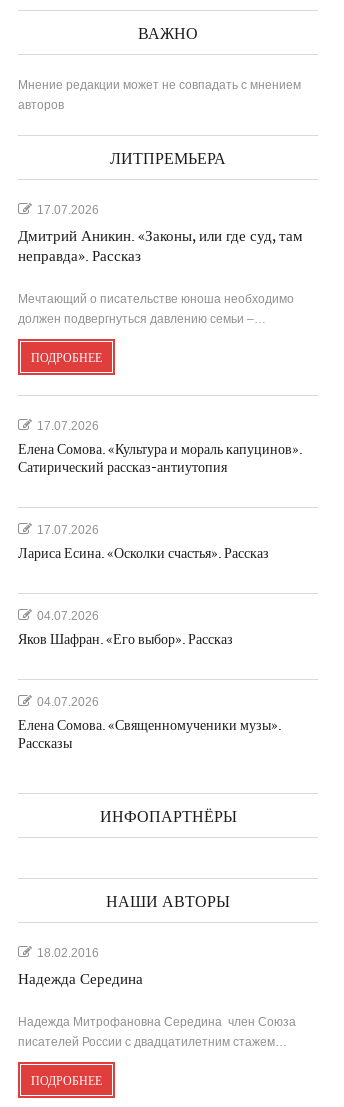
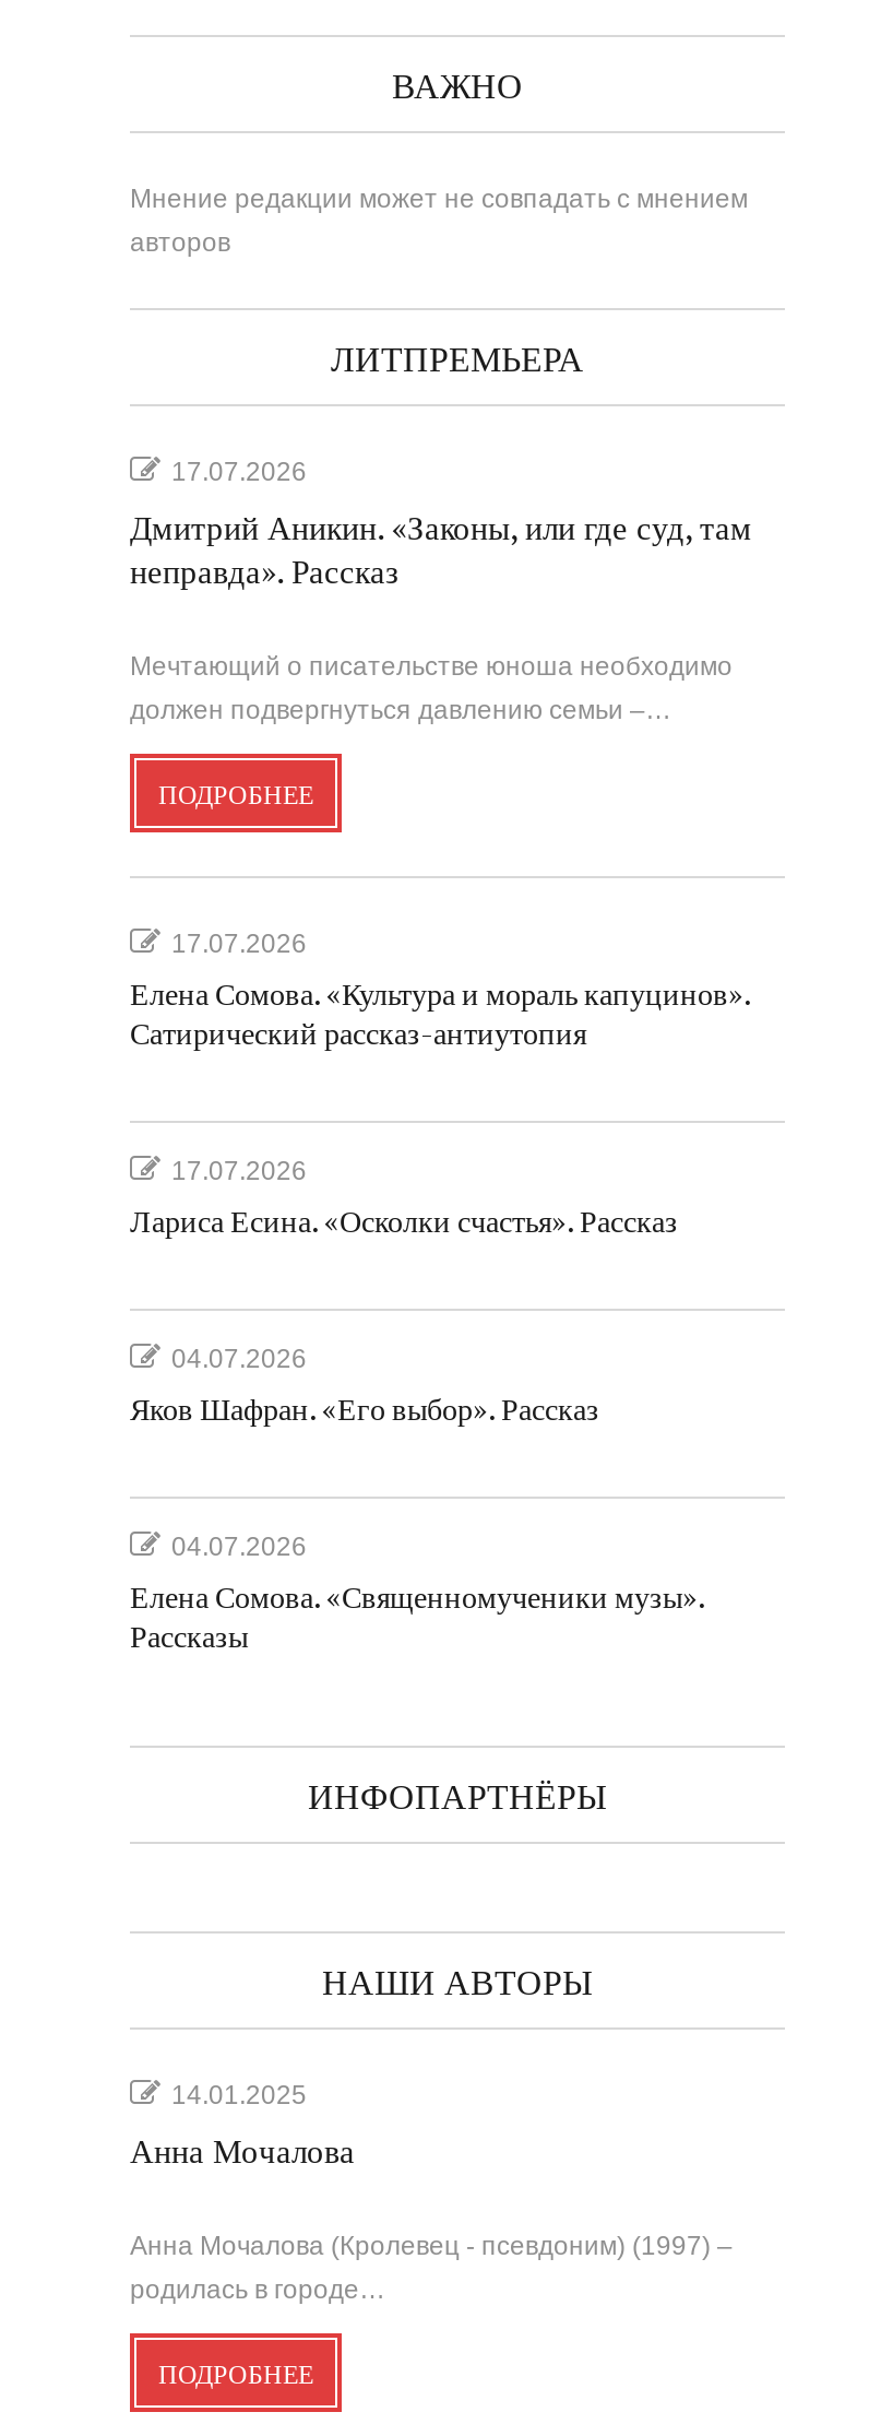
[37,946,99,960] 18.02.2016 -> [171,2080,307,2110] 14.01.2025
[18,971,143,988] Надежда Середина -> [130,2135,355,2172] Анна Мочалова
[18,1015,296,1049] Надежда Митрофановна Середина член Союза | писателей России с двадцатилетним стажем… -> [130,2231,733,2305] Анна Мочалова (Кролевец - псевдоним) (1997) – | родилась в городе…

